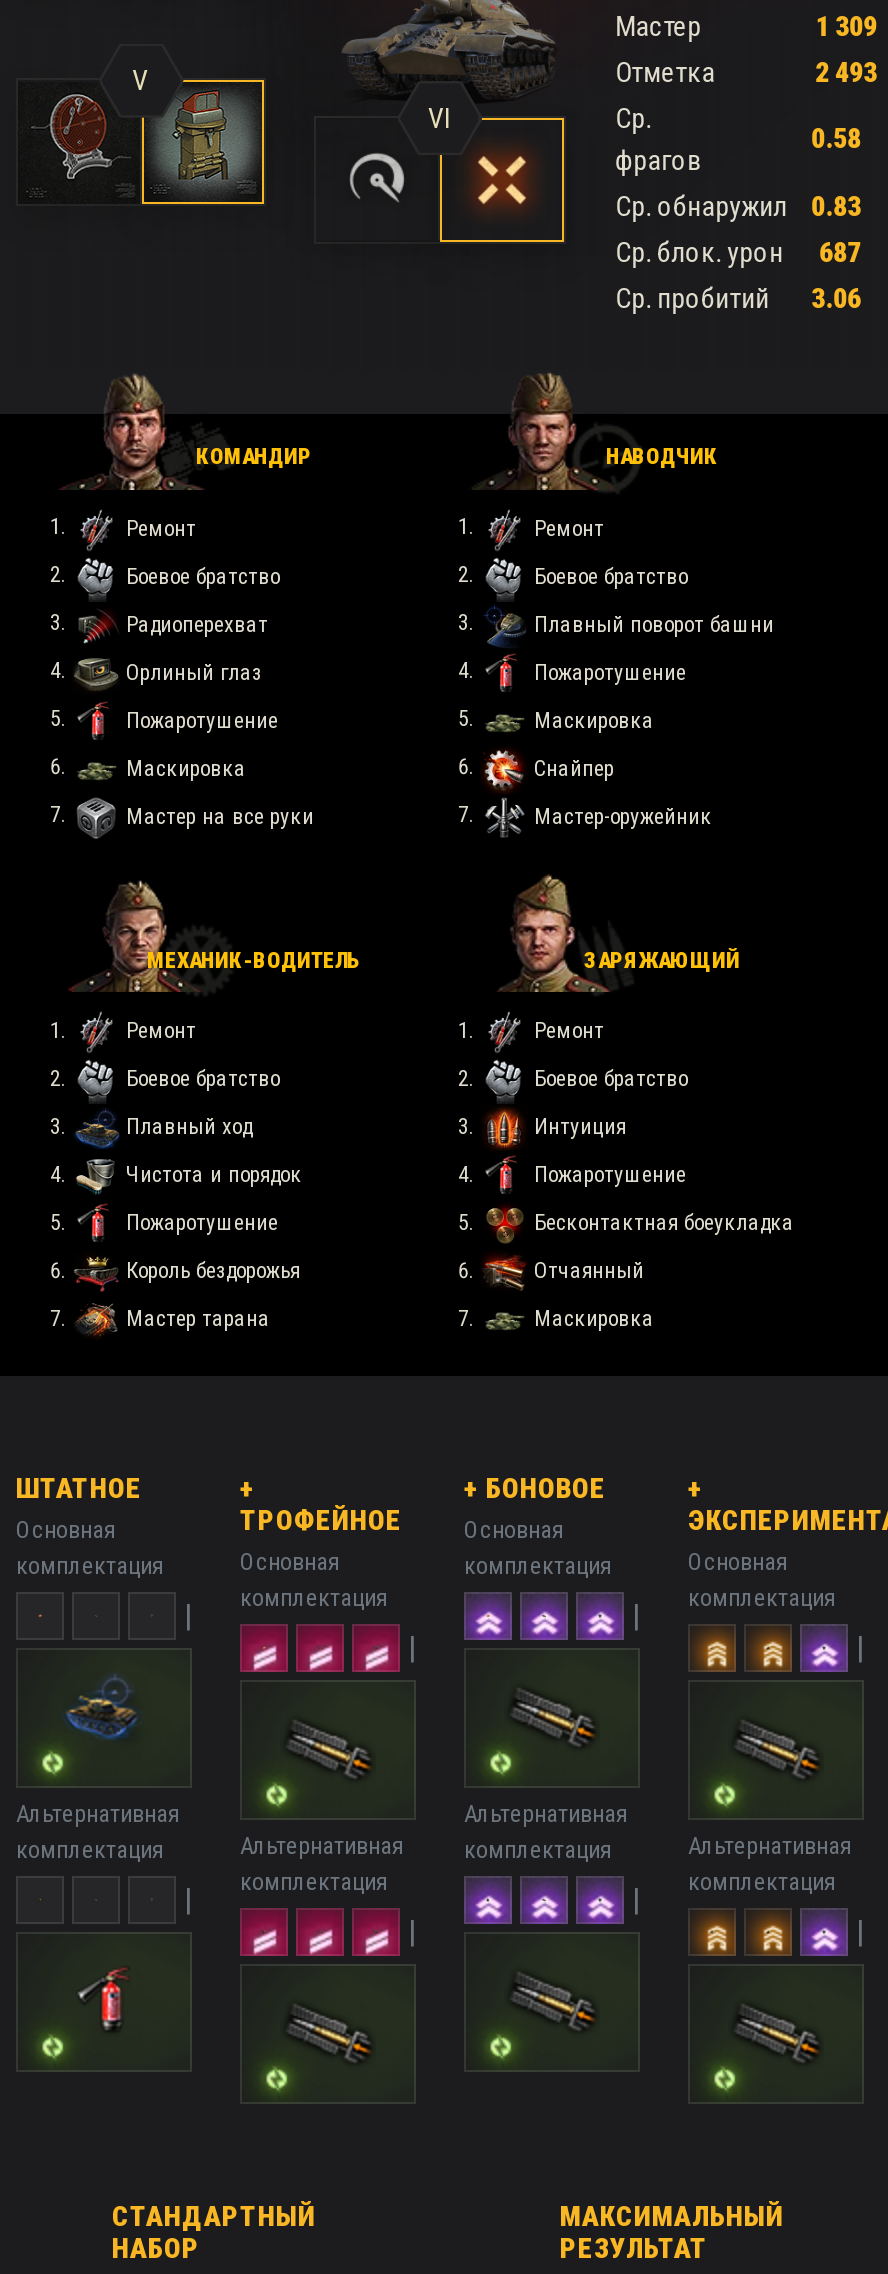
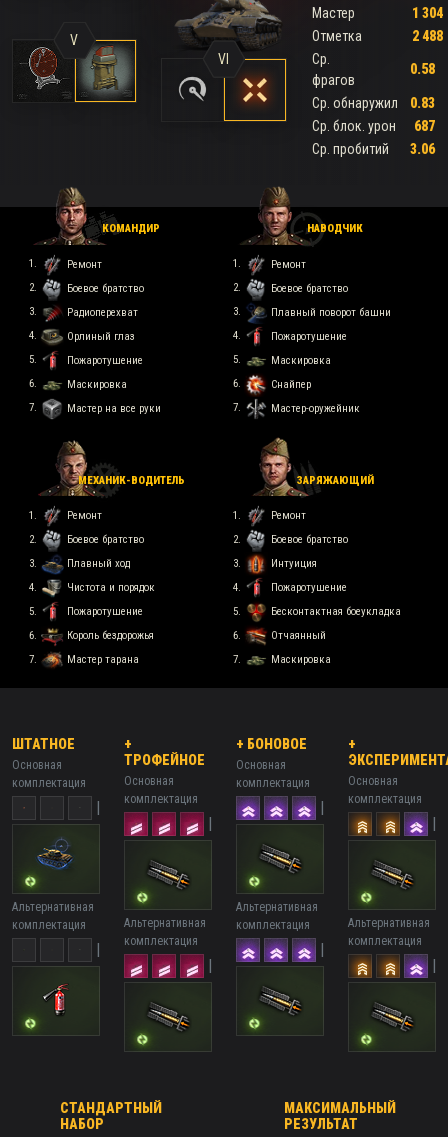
[815,10,877,42] 1 309 -> [412,5,443,21] 1 304
[815,56,877,88] 2 493 -> [412,28,443,44] 2 488

